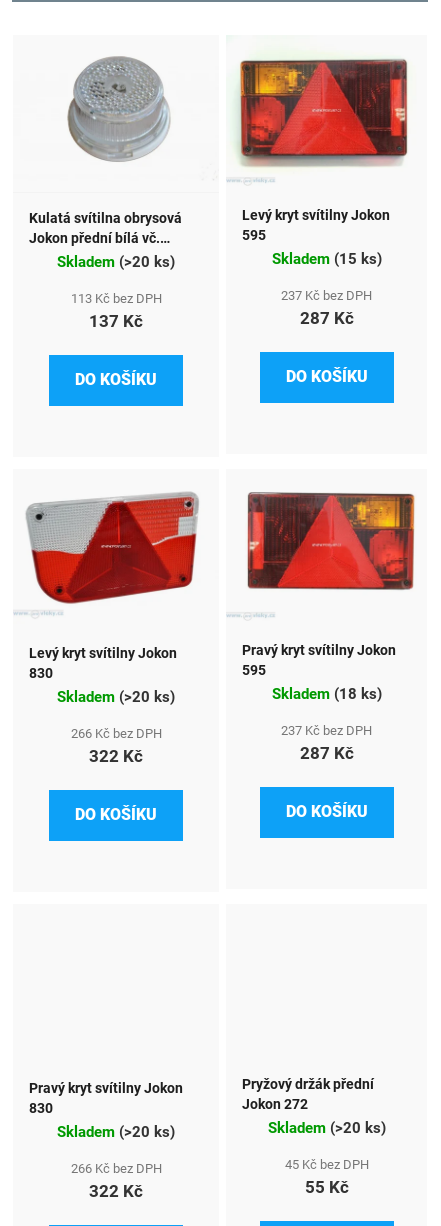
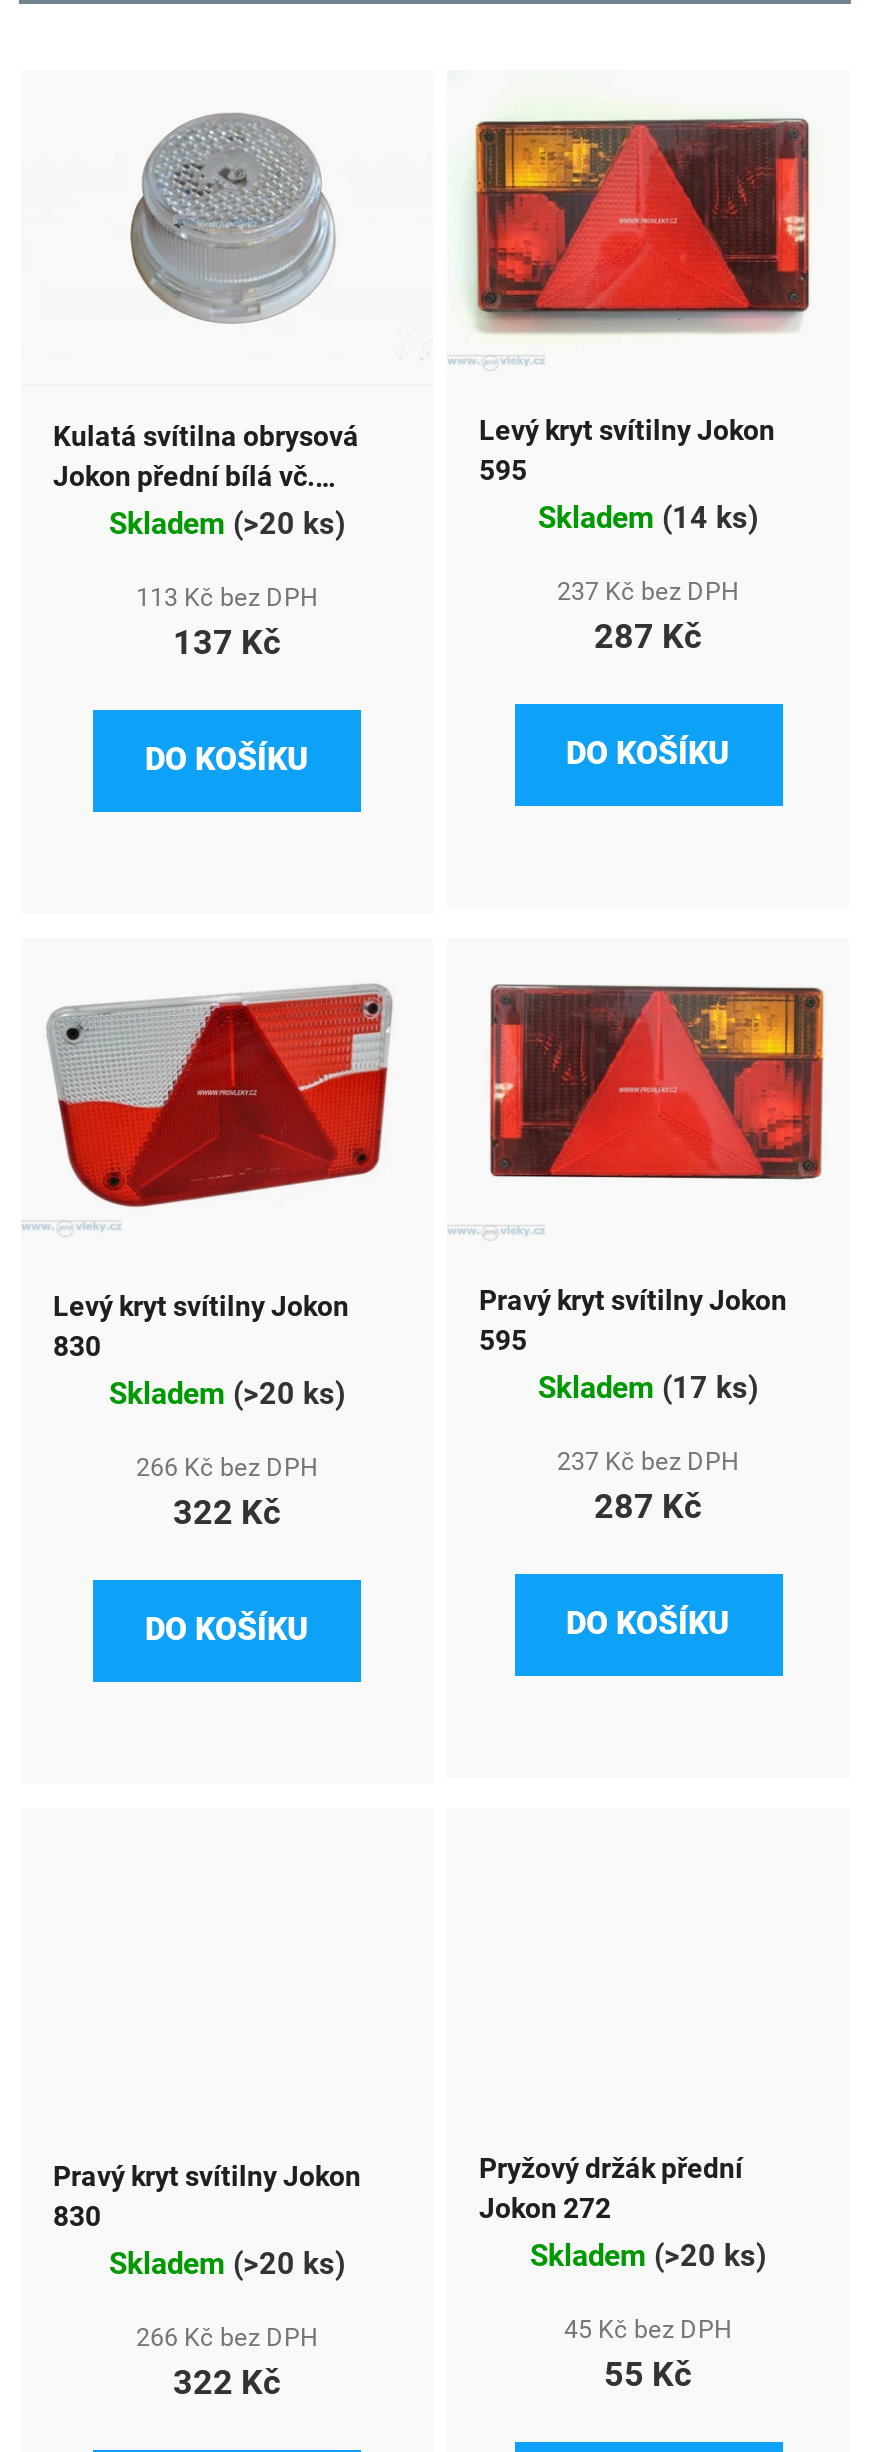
[271,250,381,268] Skladem (15 ks) -> [538,499,758,535] Skladem (14 ks)
[271,684,381,702] Skladem (18 ks) -> [538,1369,758,1405] Skladem (17 ks)

